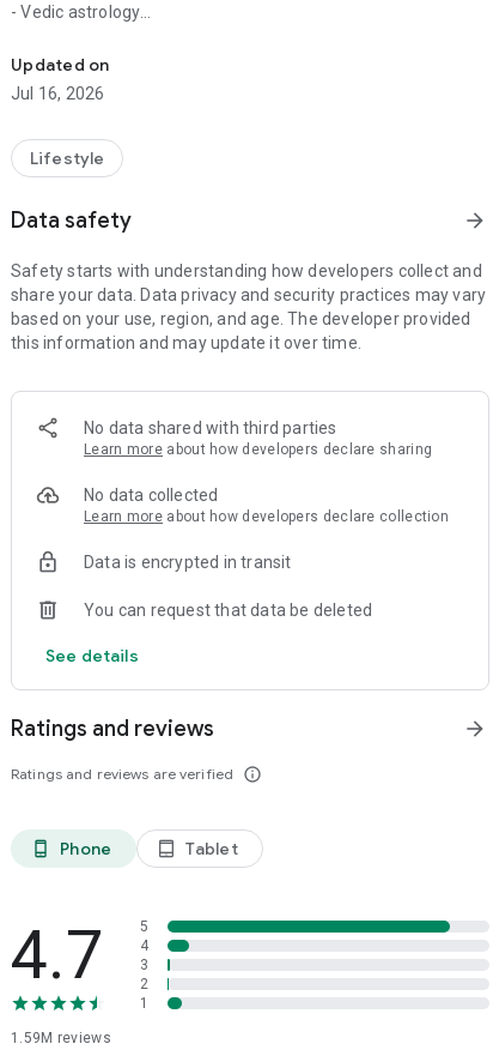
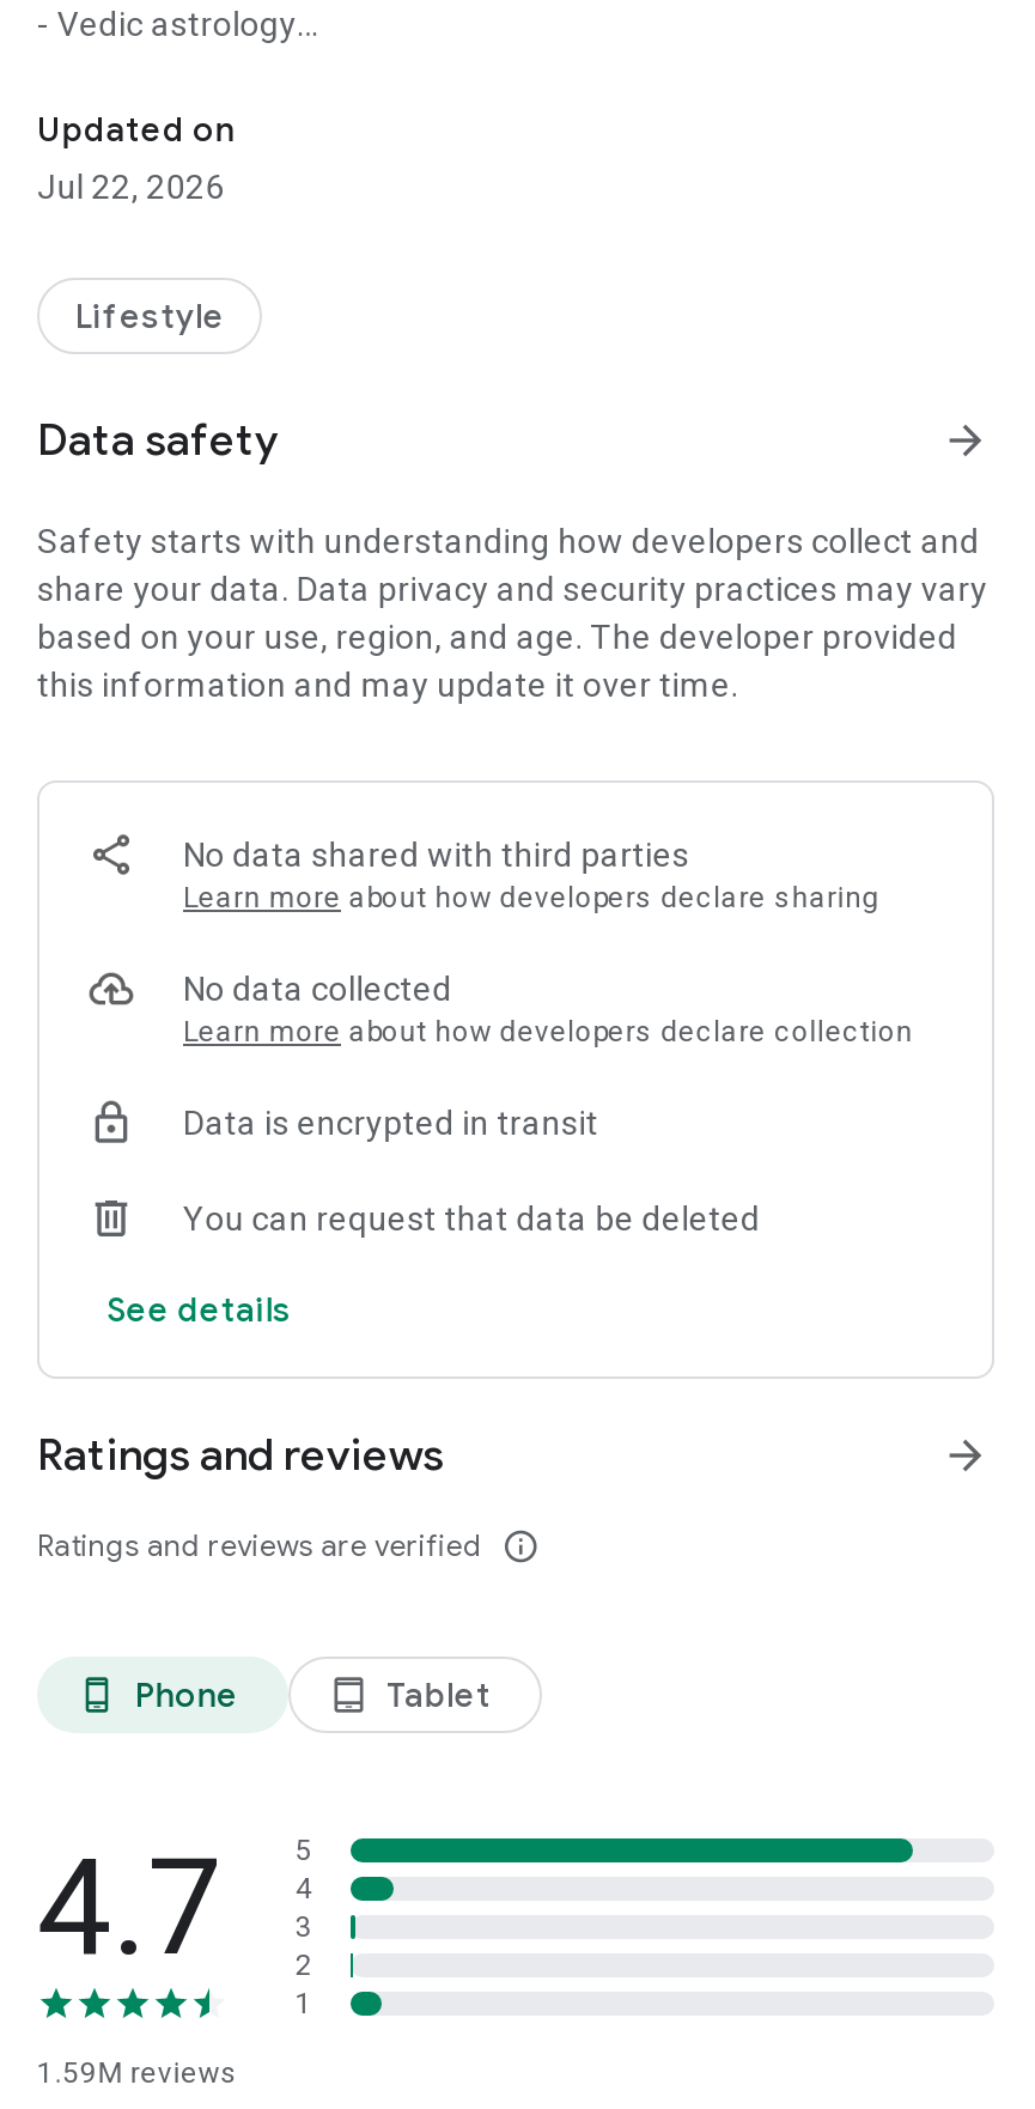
[11,84,105,103] Jul 16, 2026 -> [37,168,225,206] Jul 22, 2026

